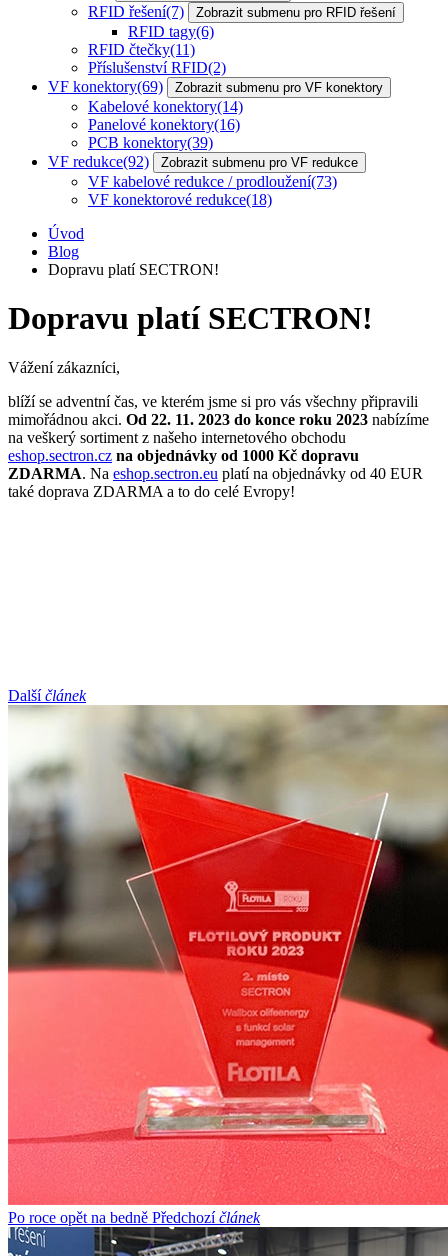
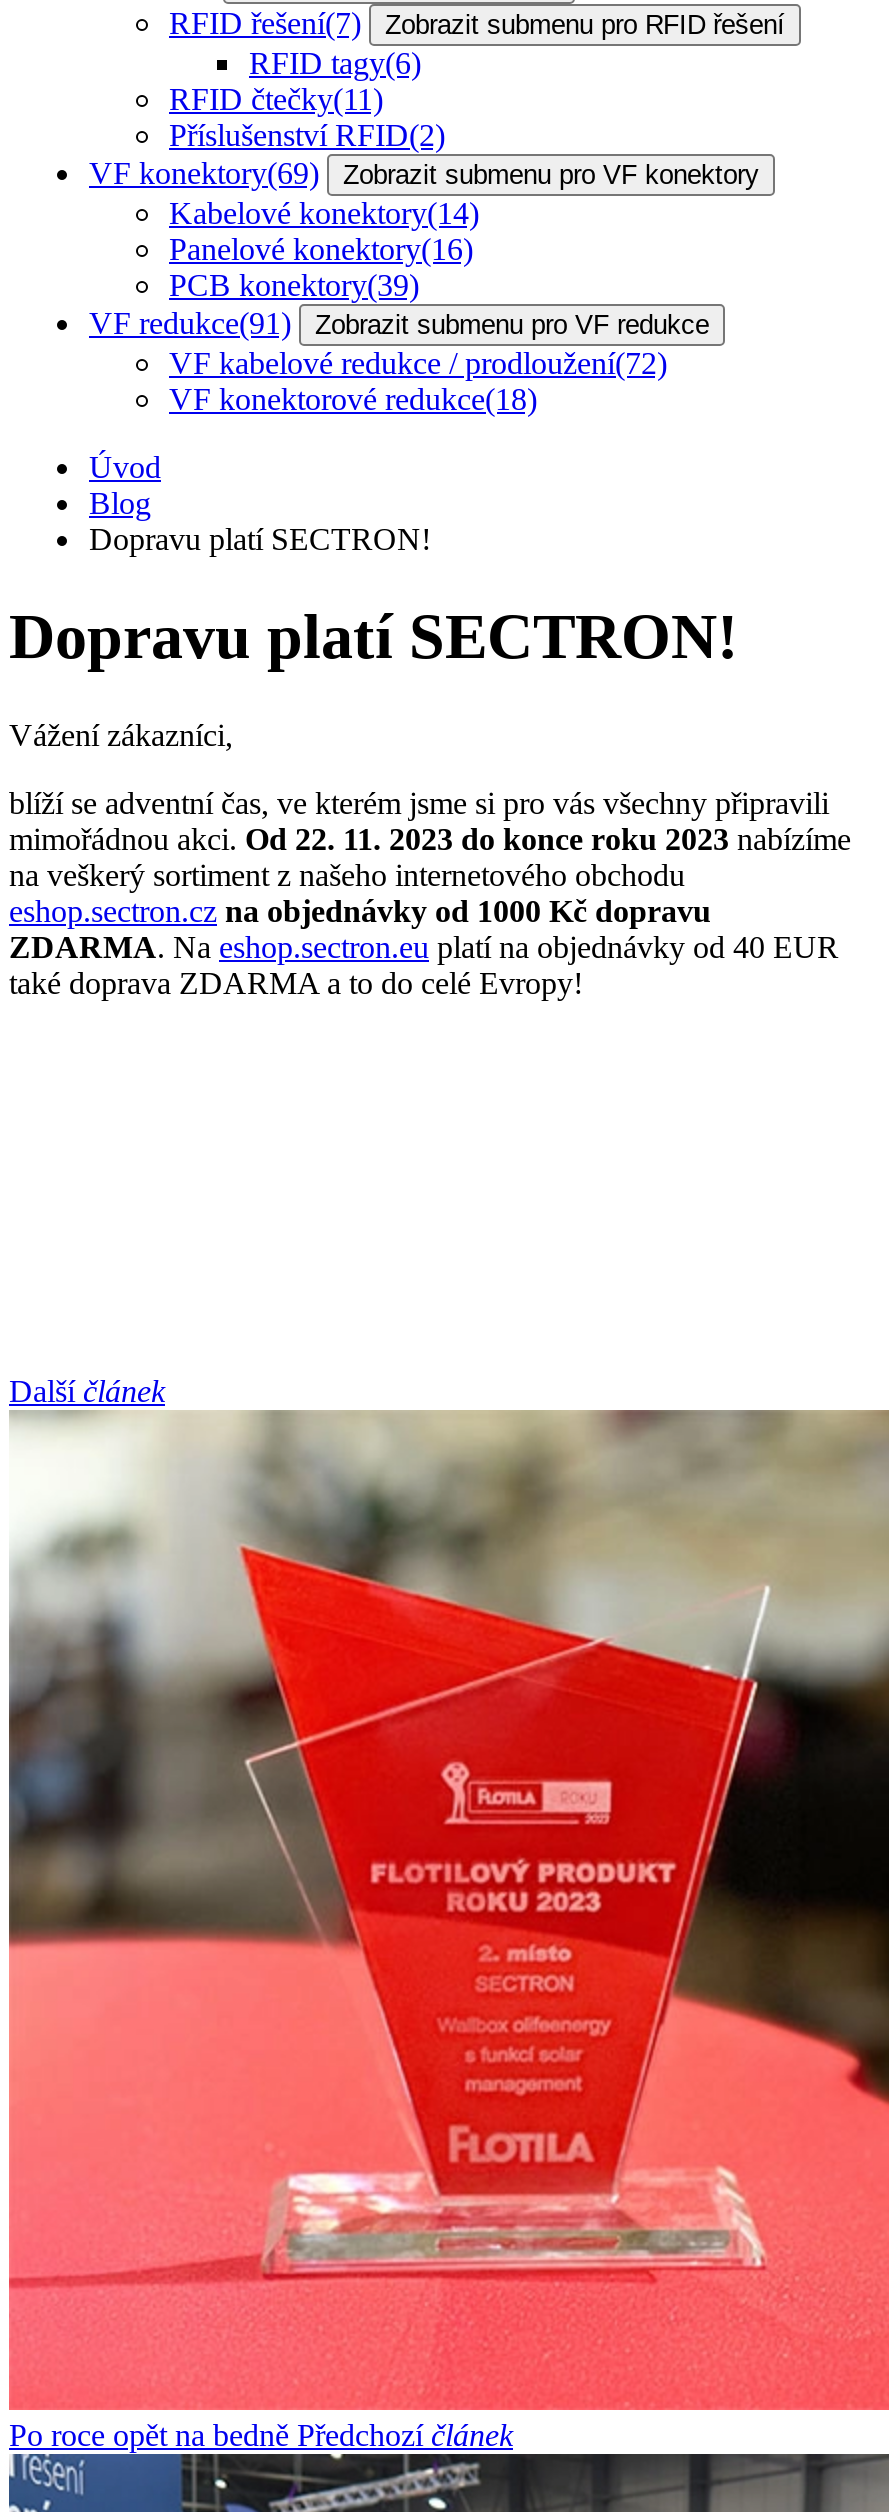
[48,153,358,170] VF redukce(92) Zobrazit submenu pro VF redukce -> [89,306,709,340] VF redukce(91) Zobrazit submenu pro VF redukce
[88,173,337,190] VF kabelové redukce / prodloužení(73) -> [169,346,667,380] VF kabelové redukce / prodloužení(72)

